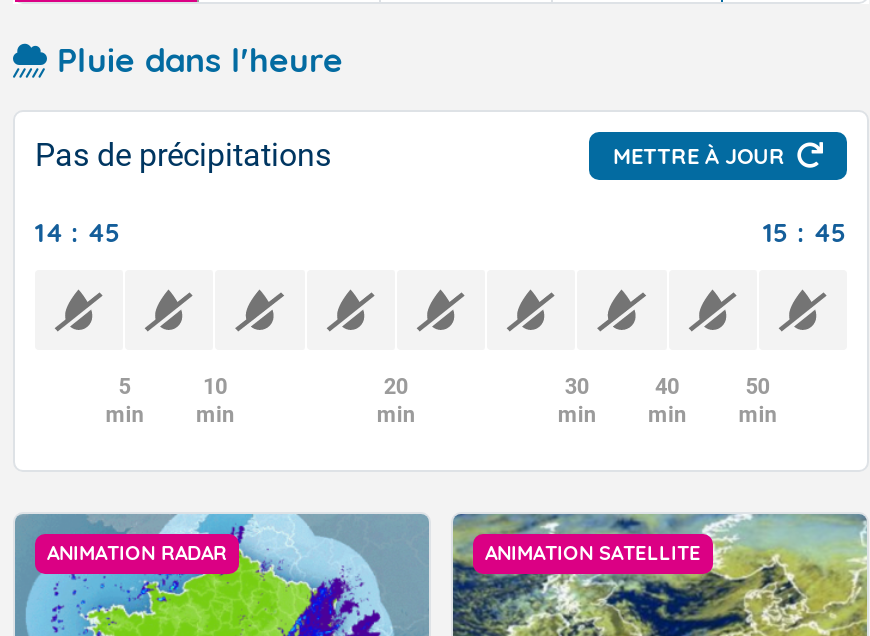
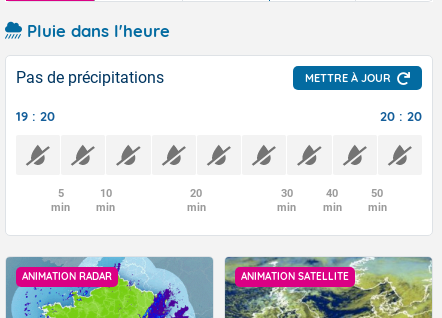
[35,216,121,248] 14 : 45 -> [16,108,55,124] 19 : 20
[763,216,847,248] 15 : 45 -> [380,108,422,124] 20 : 20

